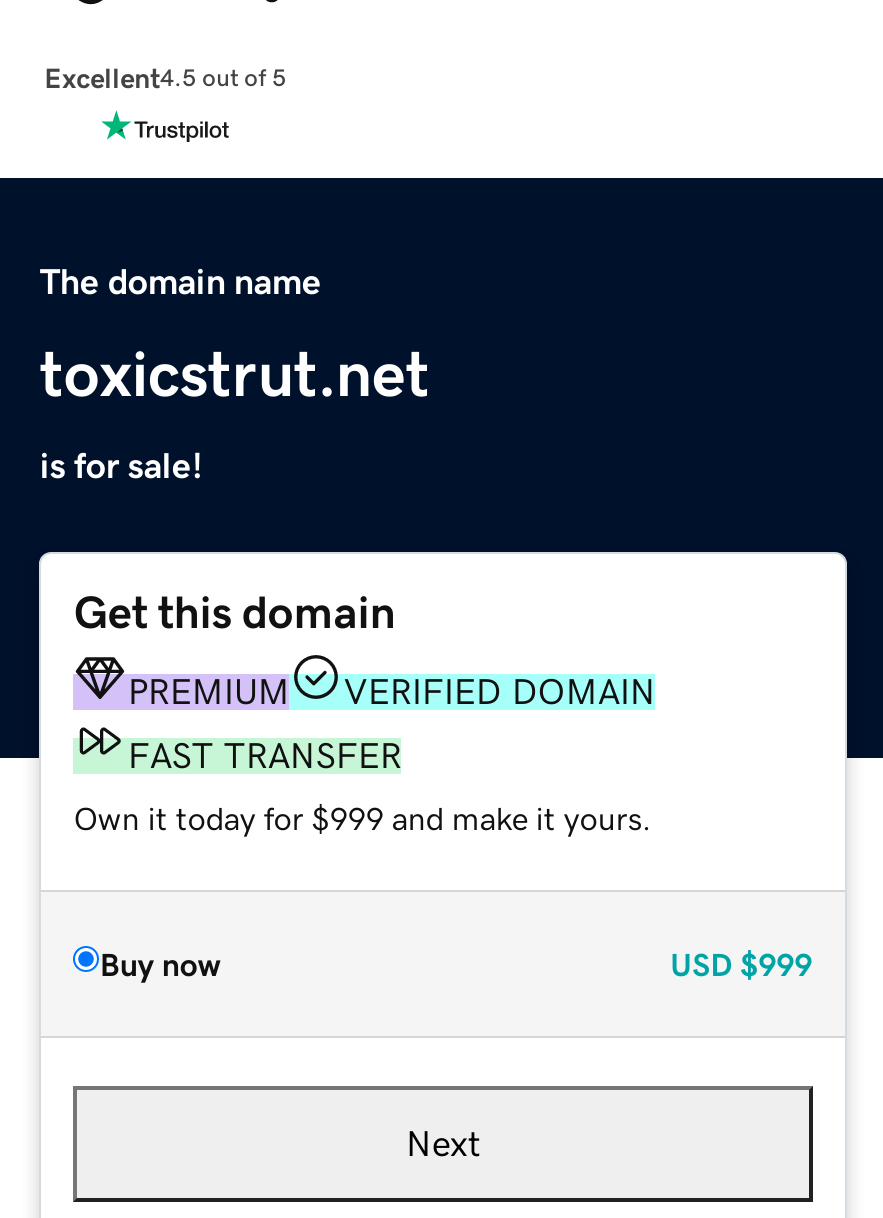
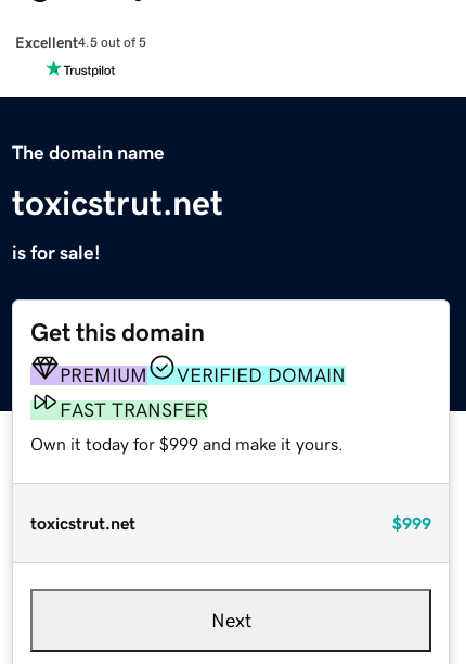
[100,947,812,979] Buy now | USD $999 -> [31,514,431,531] toxicstrut.net | $999

